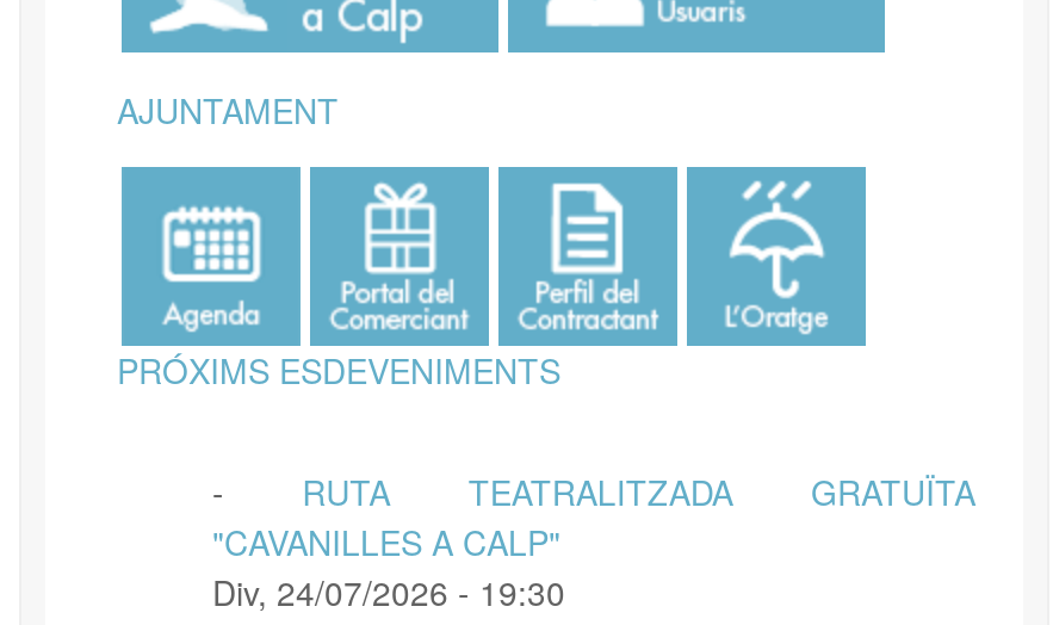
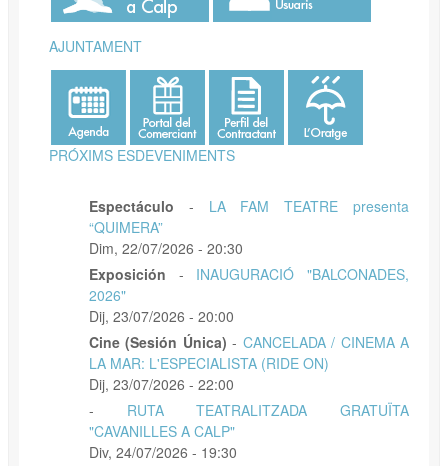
none -> [89,196,409,394] Espectáculo | - LA FAM TEATRE presenta | “QUIMERA” | Dim, 22/07/2026 - 20:30 | Exposición | - INAUGURACIÓ "BALCONADES, | 2026" | Dij, 23/07/2026 - 20:00 | Cine (Sesión Única) - CANCELADA / CINEMA A | LA MAR: L'ESPECIALISTA (RIDE ON) | Dij, 23/07/2026 - 22:00

